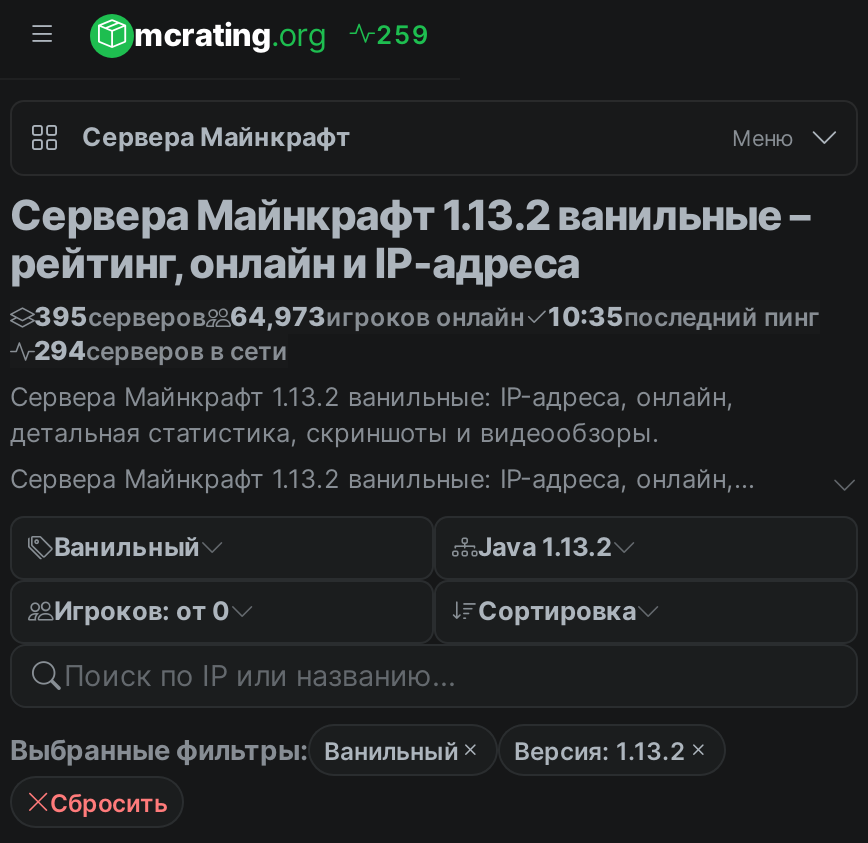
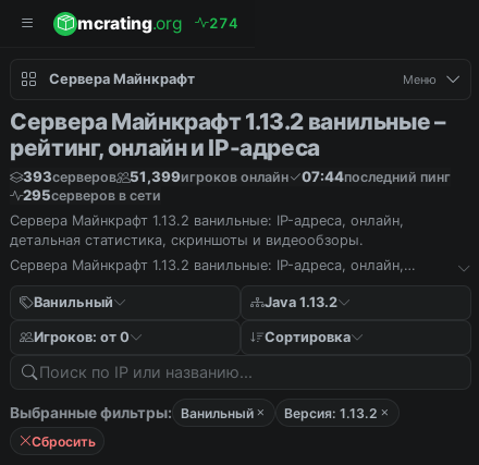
[134,16,430,54] mcrating.org 259 -> [77,13,238,34] mcrating.org 274
[34,300,206,332] 395серверов -> [23,168,116,185] 393серверов
[230,300,524,332] 64,973игроков онлайн -> [130,168,288,185] 51,399игроков онлайн
[548,300,820,332] 10:35последний пинг -> [302,168,451,185] 07:44последний пинг
[34,334,288,366] 294серверов в сети -> [23,186,161,204] 295серверов в сети

